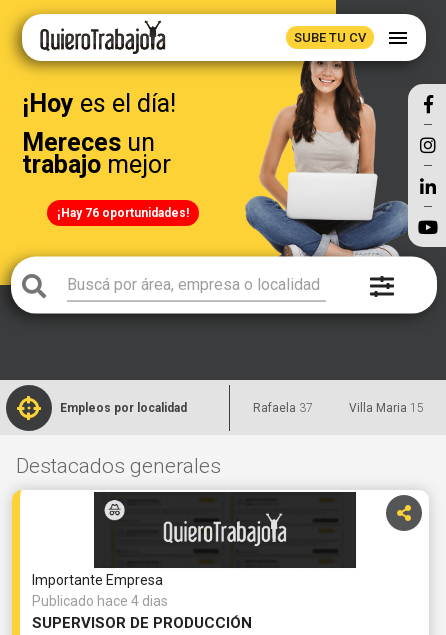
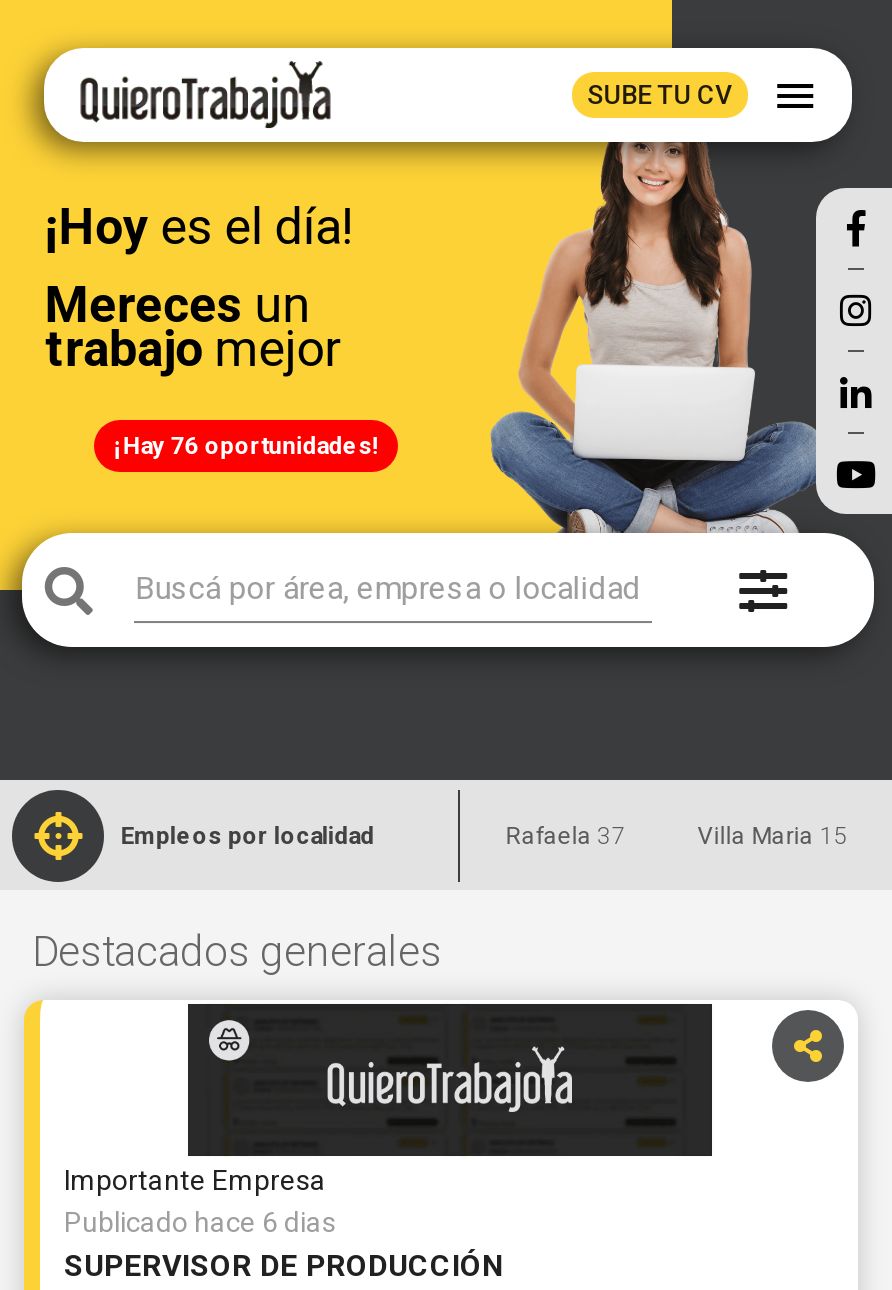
[32,593,168,609] Publicado hace 4 dias -> [64,1206,336,1238] Publicado hace 6 dias

